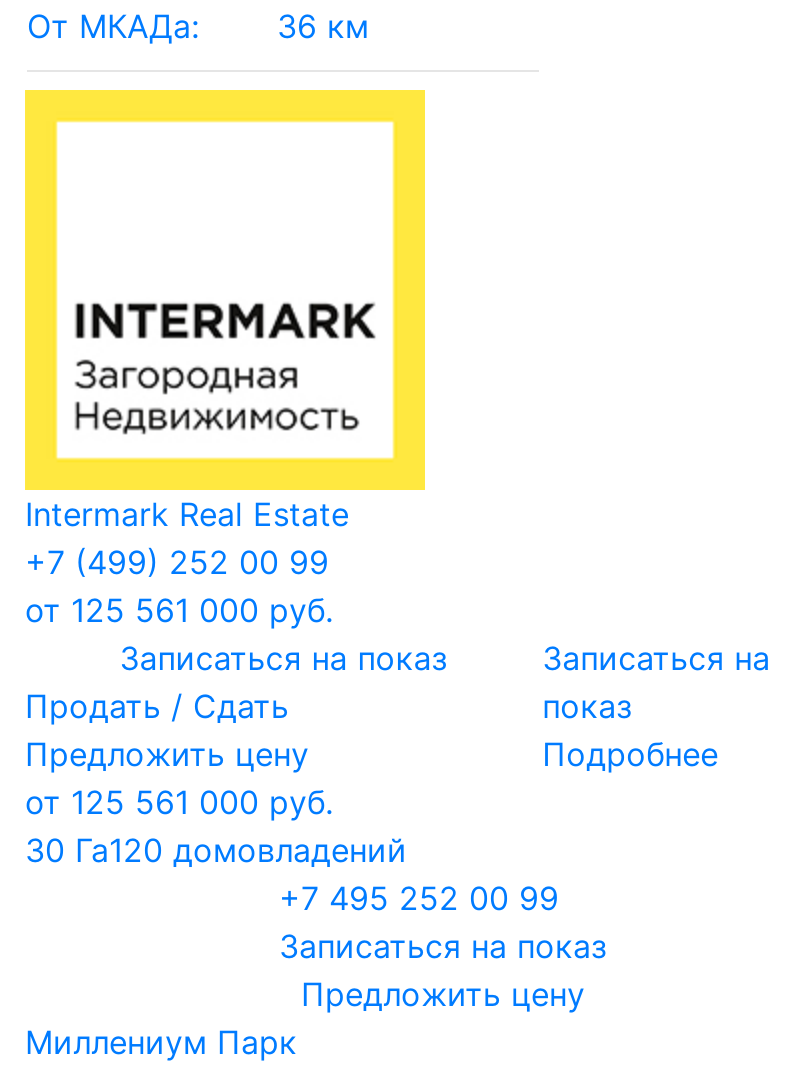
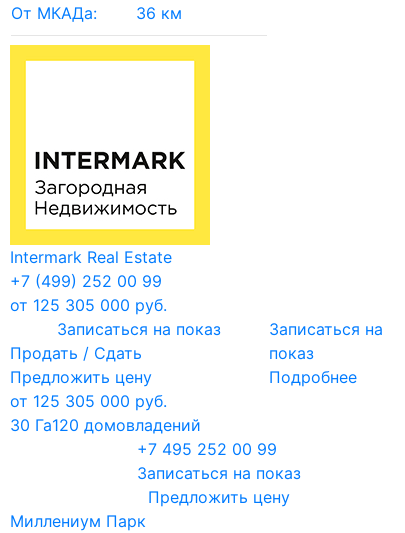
[25,590,333,630] от 125 561 000 руб. -> [10,295,167,315] от 125 305 000 руб.
[25,782,333,822] от 125 561 000 руб. -> [10,391,167,411] от 125 305 000 руб.

